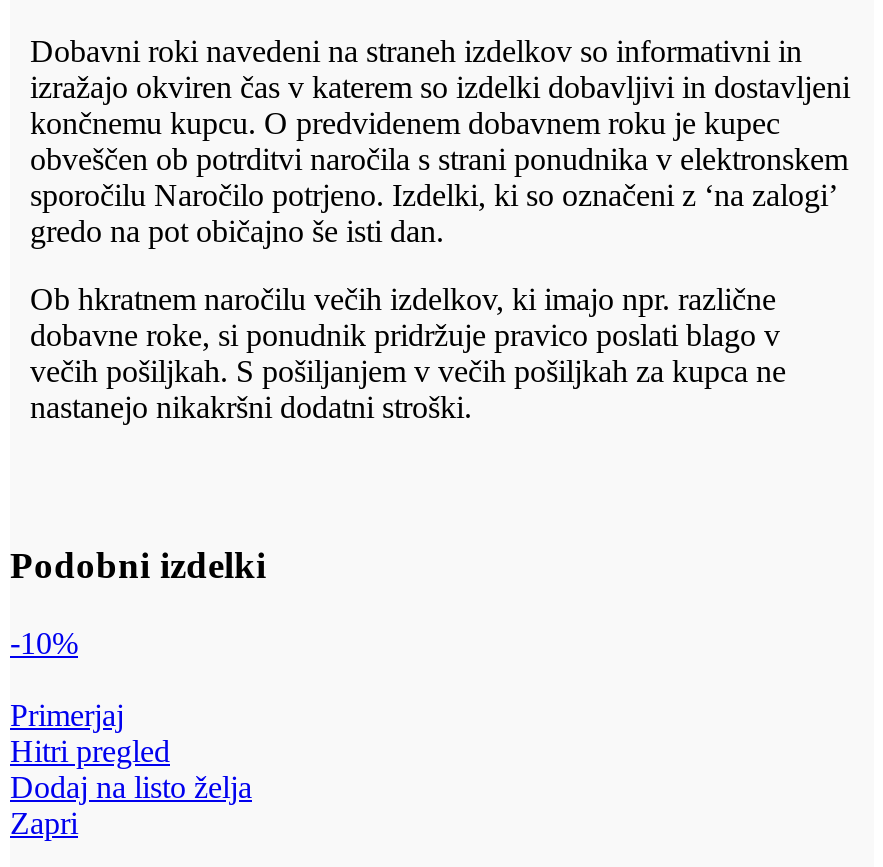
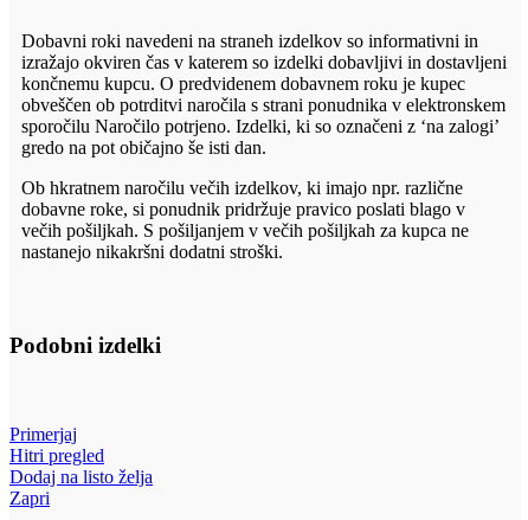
[10,626,78,660] -10% -> none

